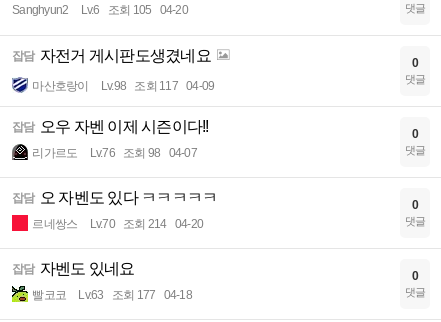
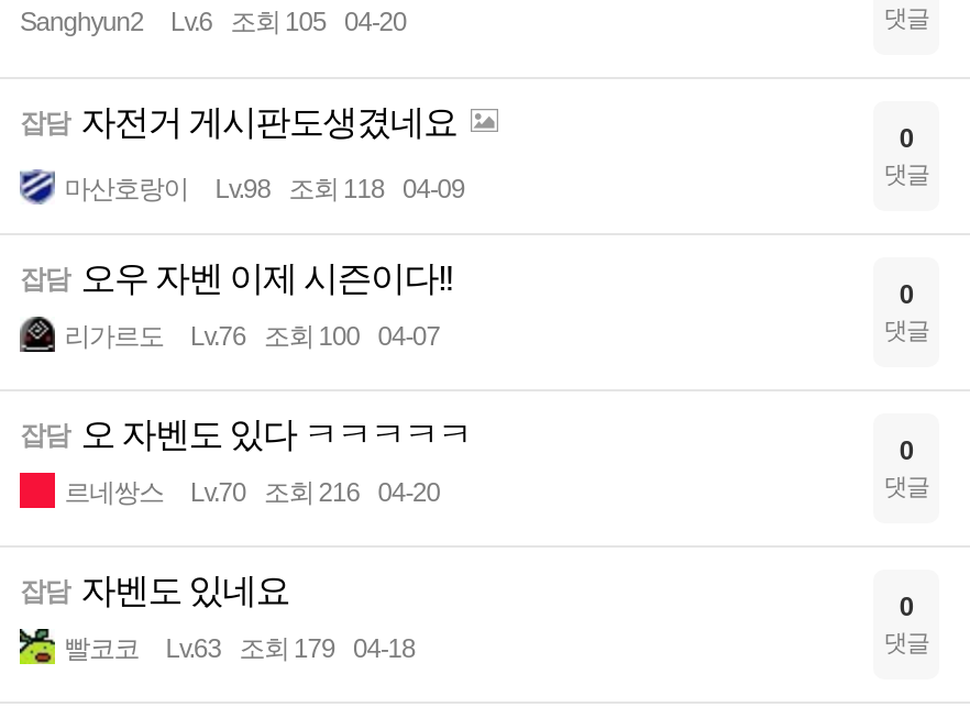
[32,79,214,93] 마산호랑이 Lv.98 조회 117 04-09 -> [64,174,465,205] 마산호랑이 Lv.98 조회 118 04-09
[32,146,197,160] 리가르도 Lv.76 조회 98 04-07 -> [64,321,440,352] 리가르도 Lv.76 조회 100 04-07
[32,217,203,231] 르네쌍스 Lv.70 조회 214 04-20 -> [64,477,440,508] 르네쌍스 Lv.70 조회 216 04-20
[32,288,192,302] 빨코코 Lv.63 조회 177 04-18 -> [64,633,415,664] 빨코코 Lv.63 조회 179 04-18

